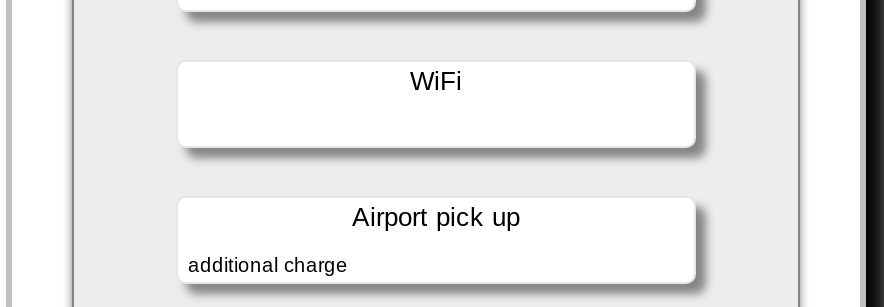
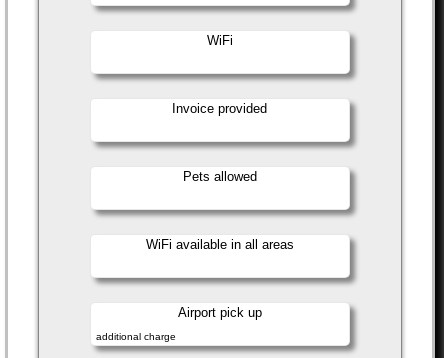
none -> [146,237,294,252] WiFi available in all areas
none -> [172,101,267,116] Invoice provided
none -> [183,169,257,184] Pets allowed

